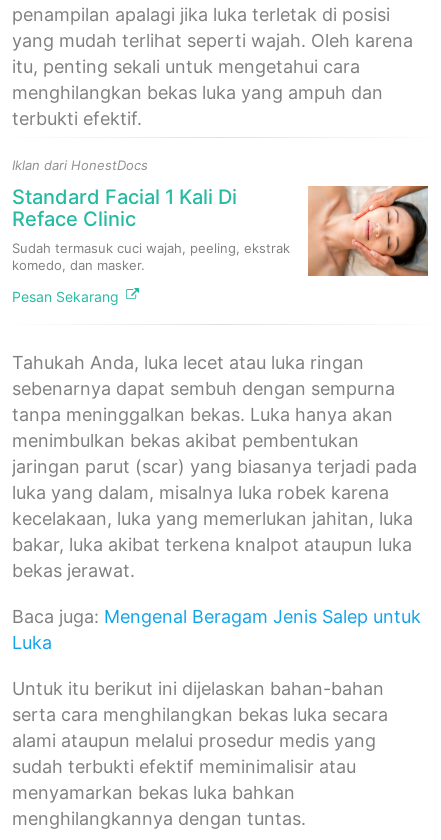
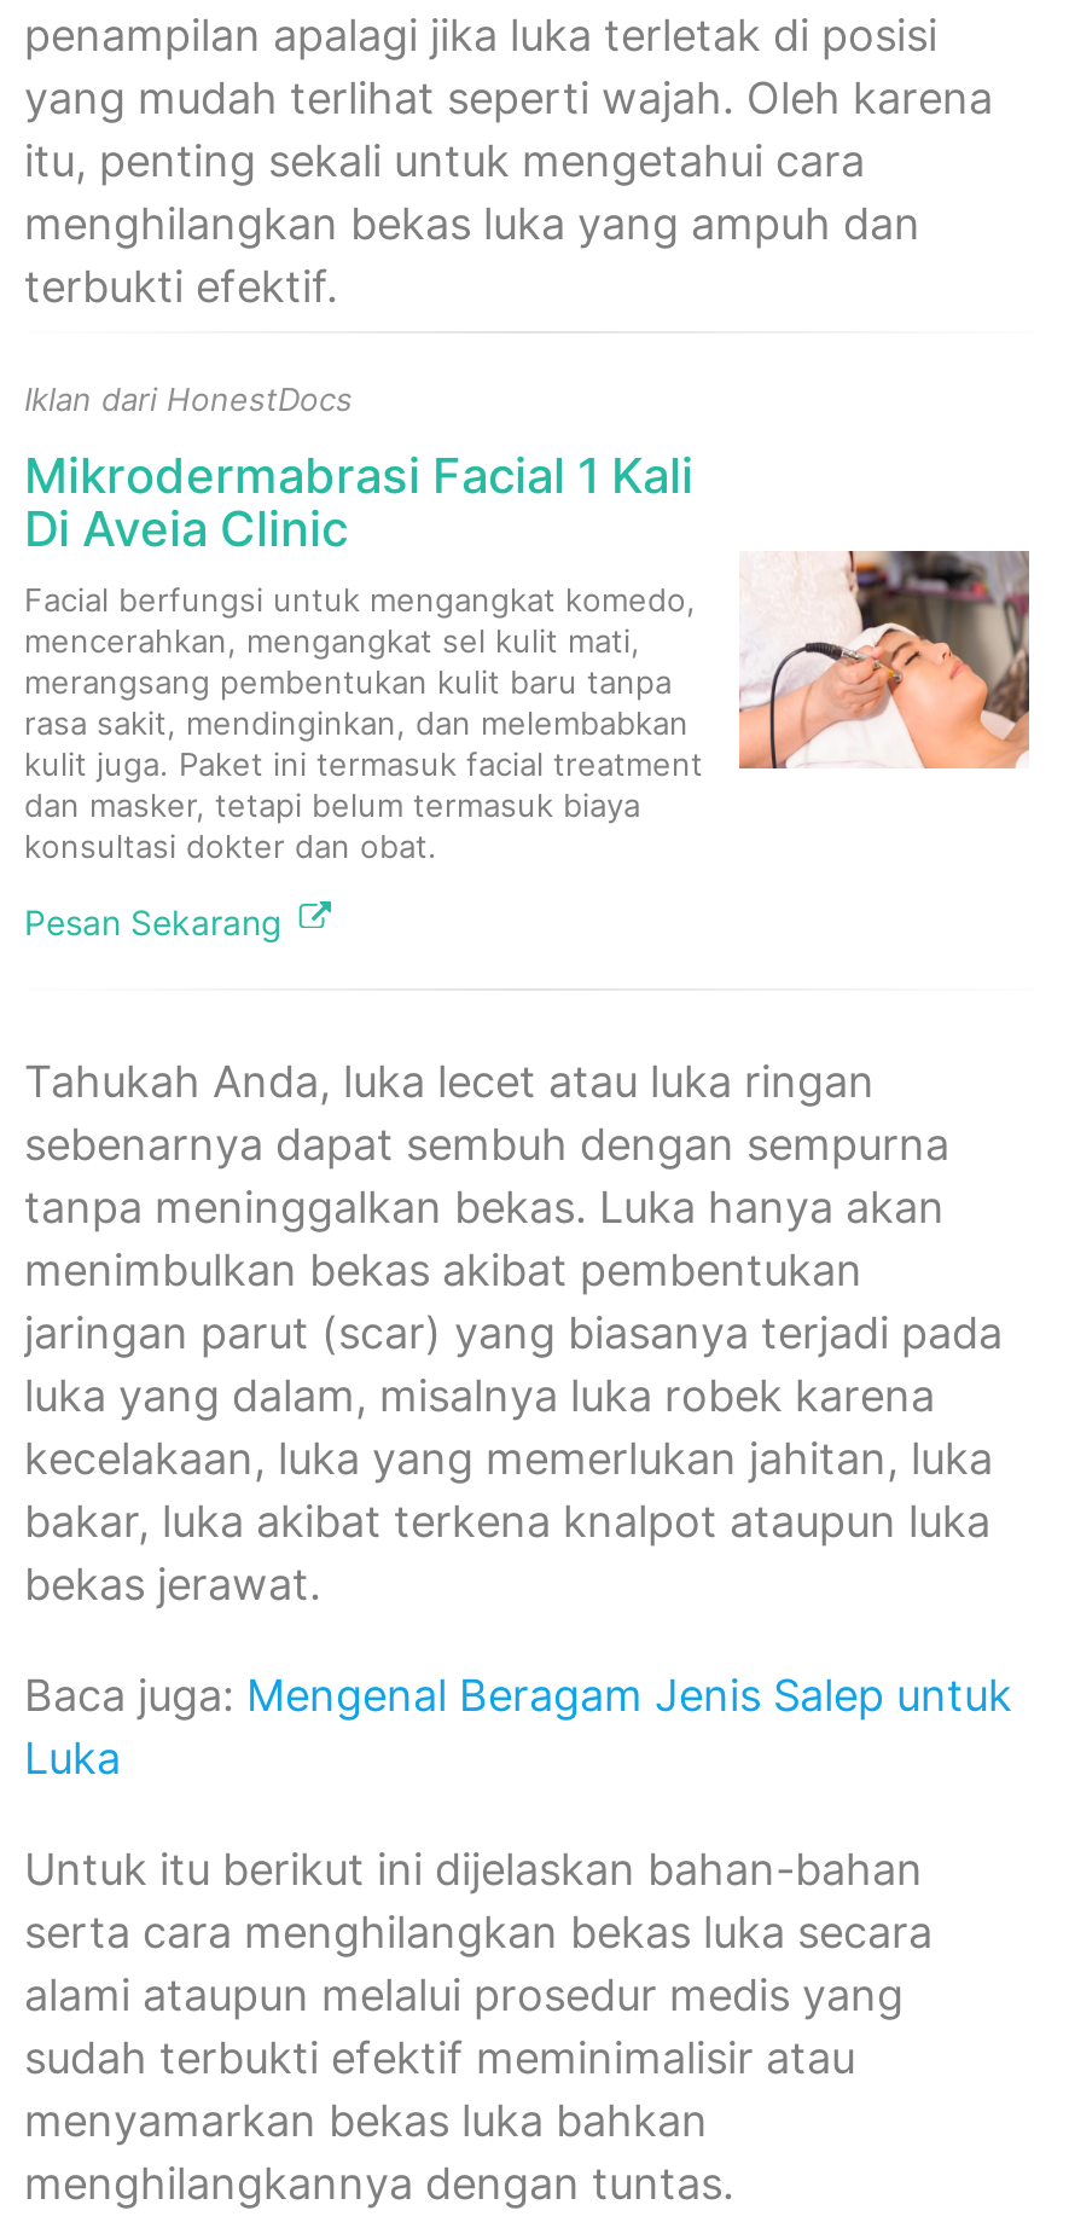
[12,185,429,277] [image] | Standard Facial 1 Kali Di | Reface Clinic | Sudah termasuk cuci wajah, peeling, ekstrak | komedo, dan masker. -> [24,446,1032,864] [image] | Mikrodermabrasi Facial 1 Kali | Di Aveia Clinic | Facial berfungsi untuk mengangkat komedo, | mencerahkan, mengangkat sel kulit mati, | merangsang pembentukan kulit baru tanpa | rasa sakit, mendinginkan, dan melembabkan | kulit juga. Paket ini termasuk facial treatment | dan masker, tetapi belum termasuk biaya | konsultasi dokter dan obat.

